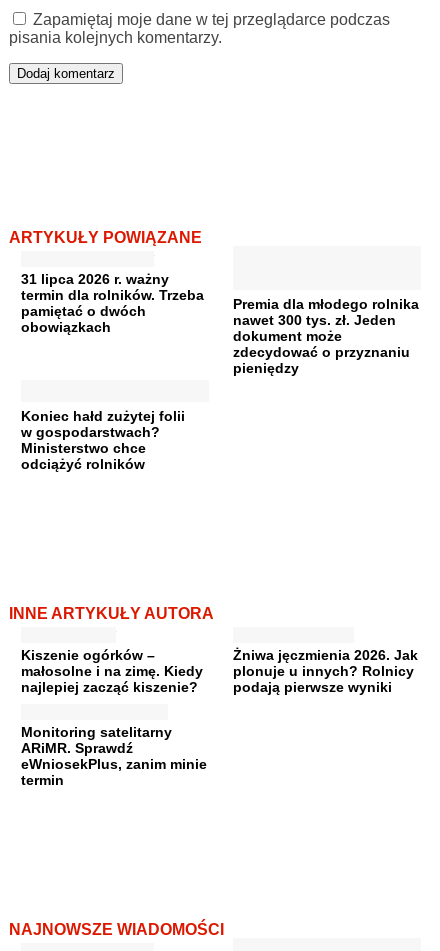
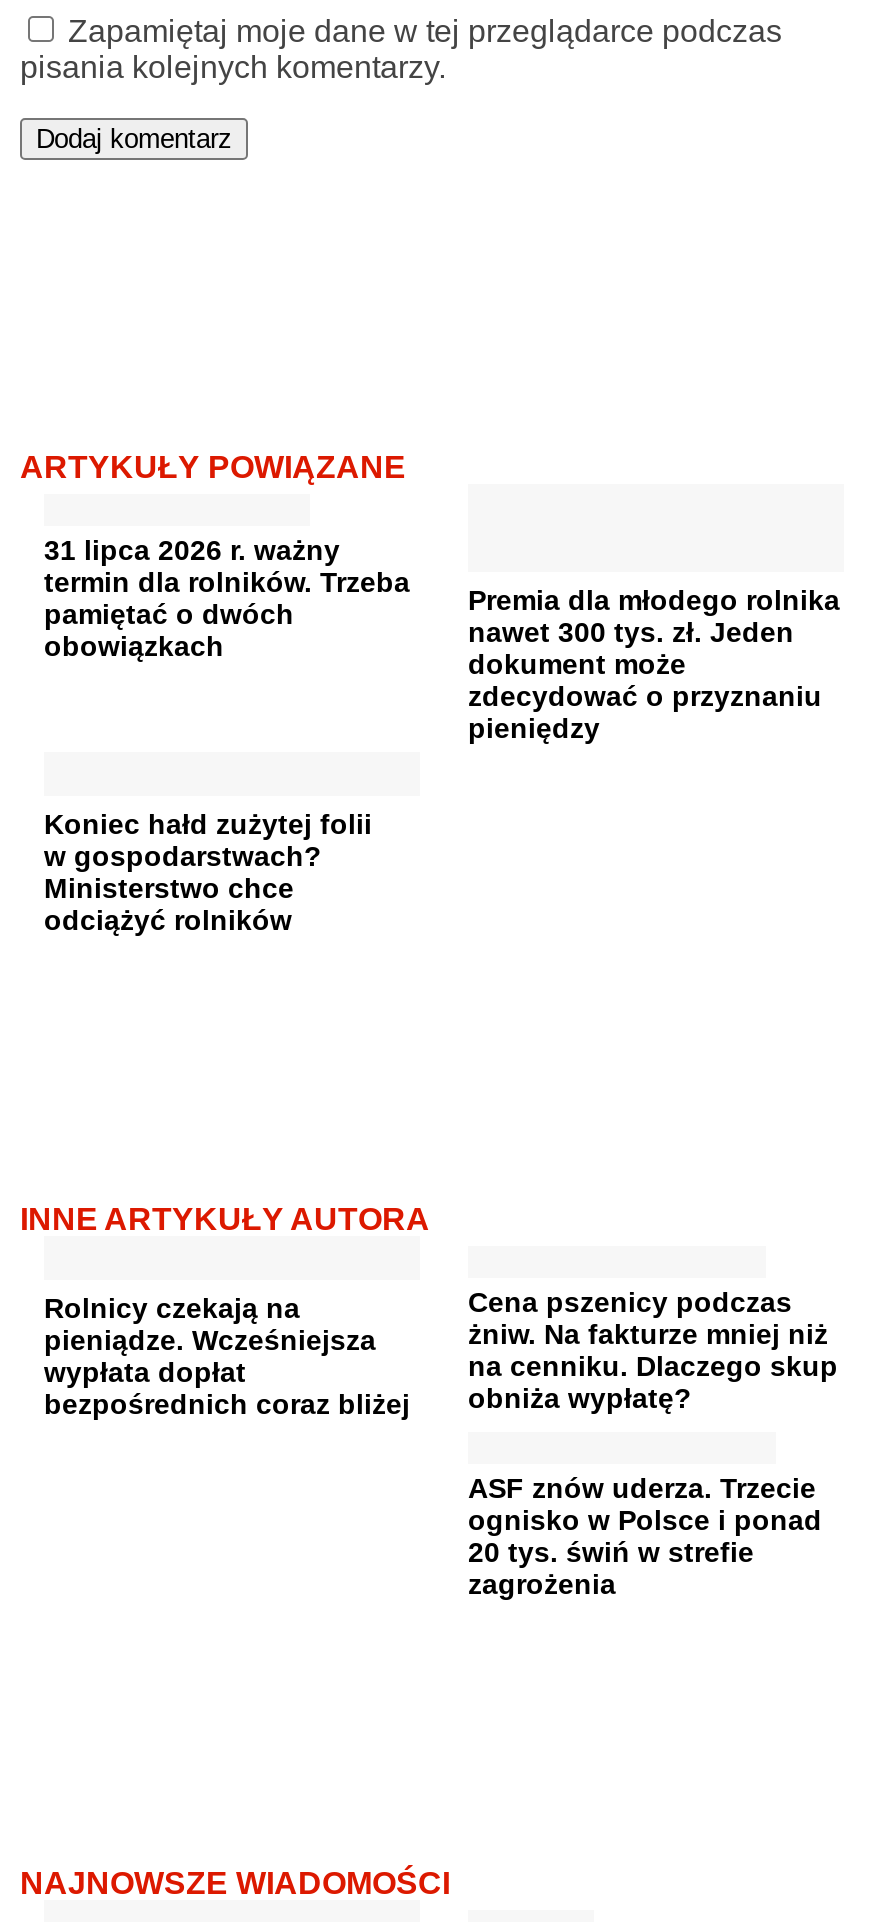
[21,647,203,695] Kiszenie ogórków – | małosolne i na zimę. Kiedy | najlepiej zacząć kiszenie? -> [44,1293,410,1421] Rolnicy czekają na | pieniądze. Wcześniejsza | wypłata dopłat | bezpośrednich coraz bliżej
[233,647,418,695] Żniwa jęczmienia 2026. Jak | plonuje u innych? Rolnicy | podają pierwsze wyniki -> [468,1287,838,1415] Cena pszenicy podczas | żniw. Na fakturze mniej niż | na cenniku. Dlaczego skup | obniża wypłatę?
[21,724,207,788] Monitoring satelitarny | ARiMR. Sprawdź | eWniosekPlus, zanim minie | termin -> [468,1473,822,1601] ASF znów uderza. Trzecie | ognisko w Polsce i ponad | 20 tys. świń w strefie | zagrożenia

